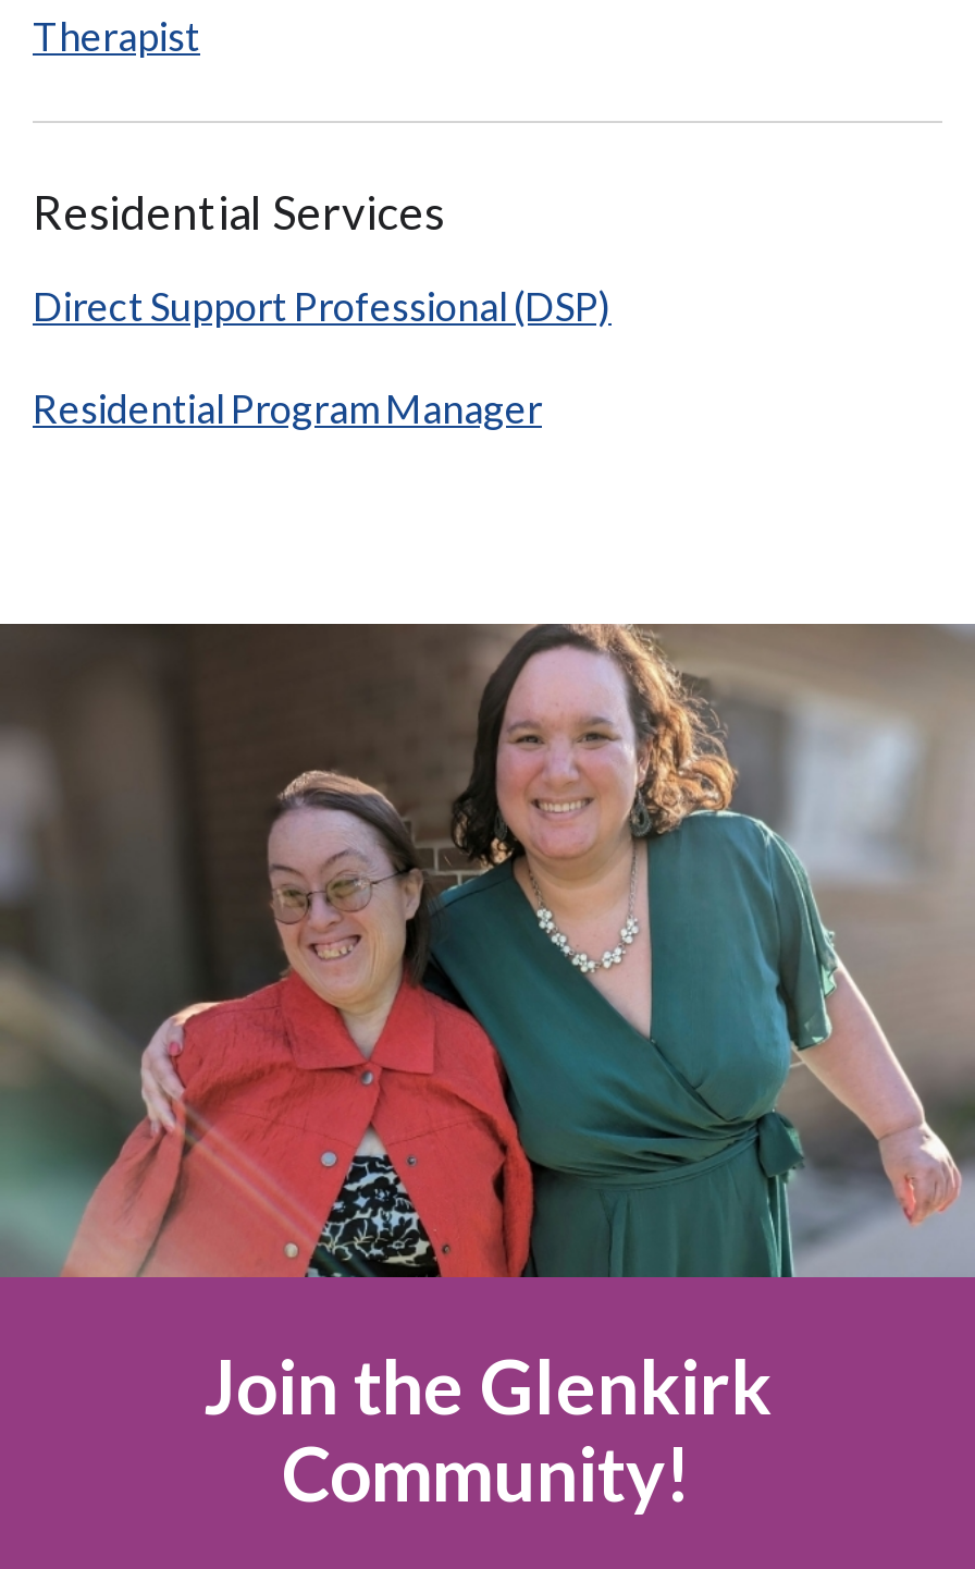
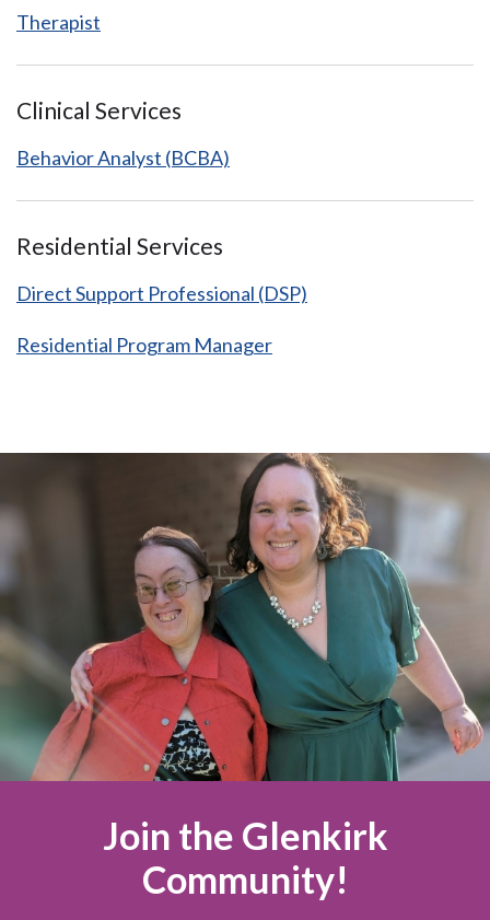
none -> [16,96,230,170] Clinical Services | Behavior Analyst (BCBA)

